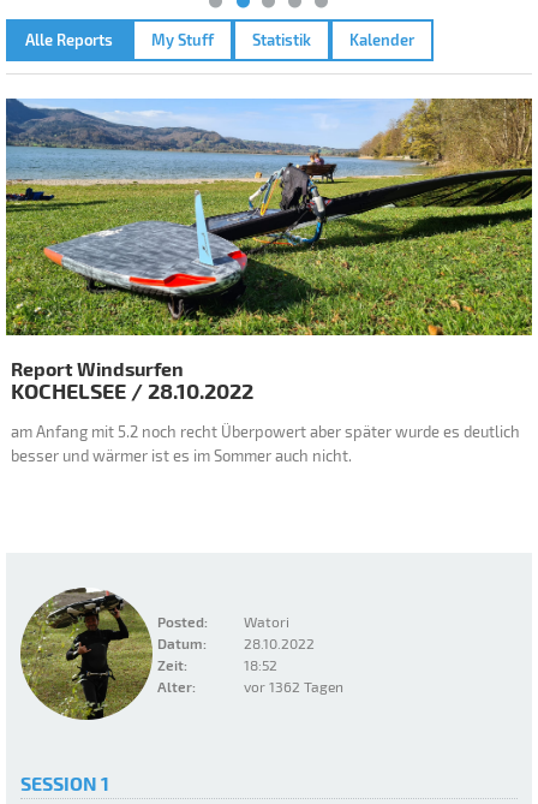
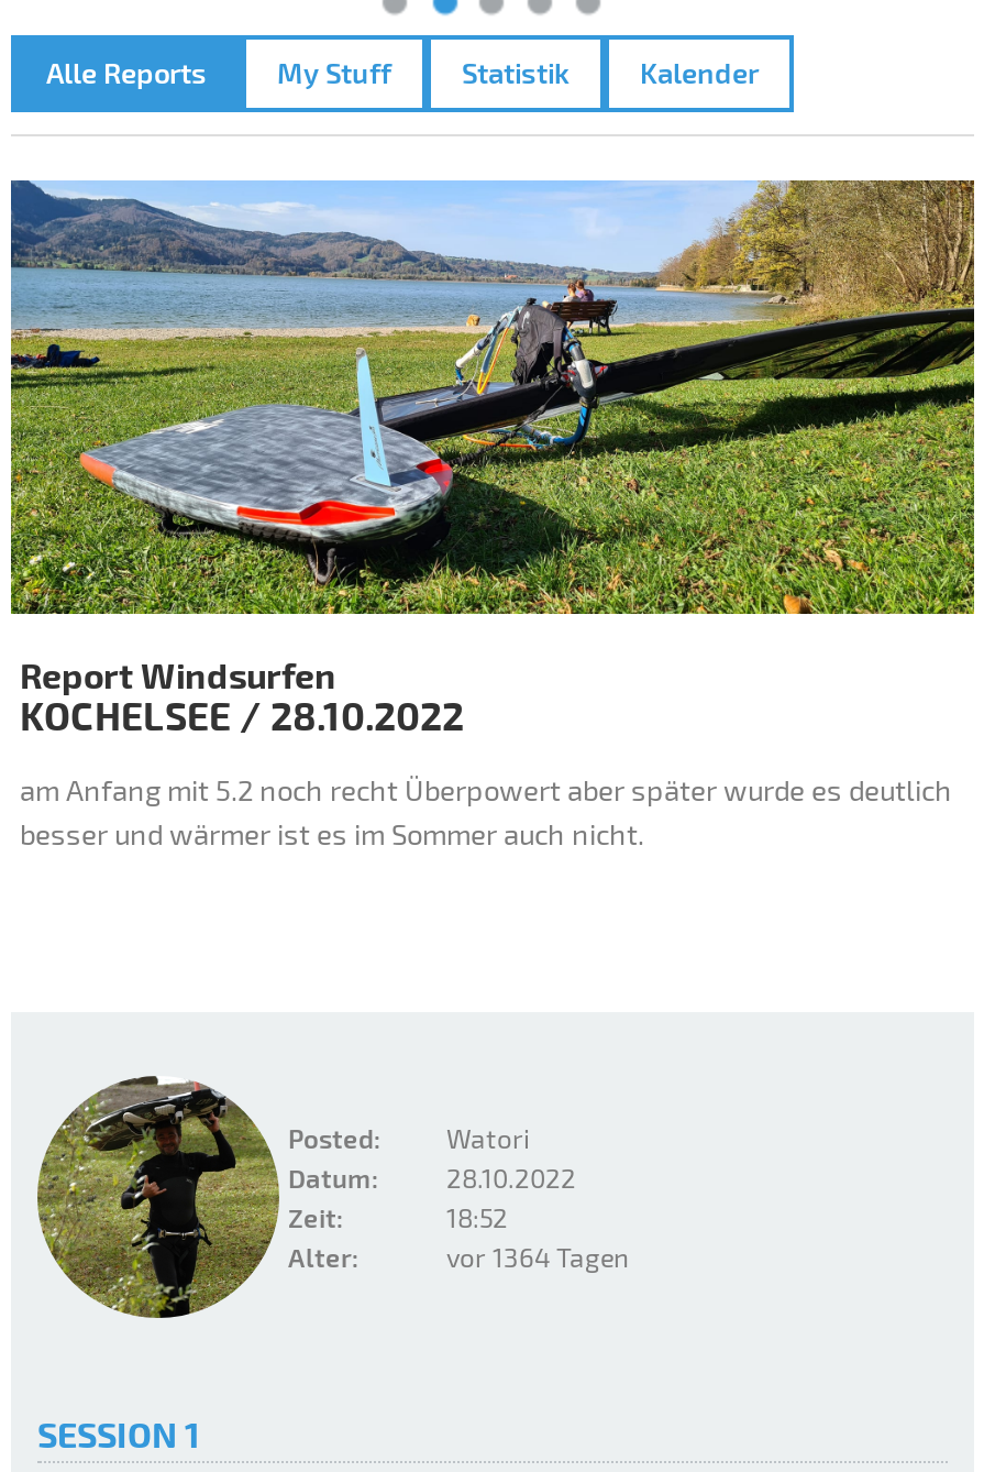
[244,678,343,695] vor 1362 Tagen -> [446,1241,629,1272] vor 1364 Tagen

